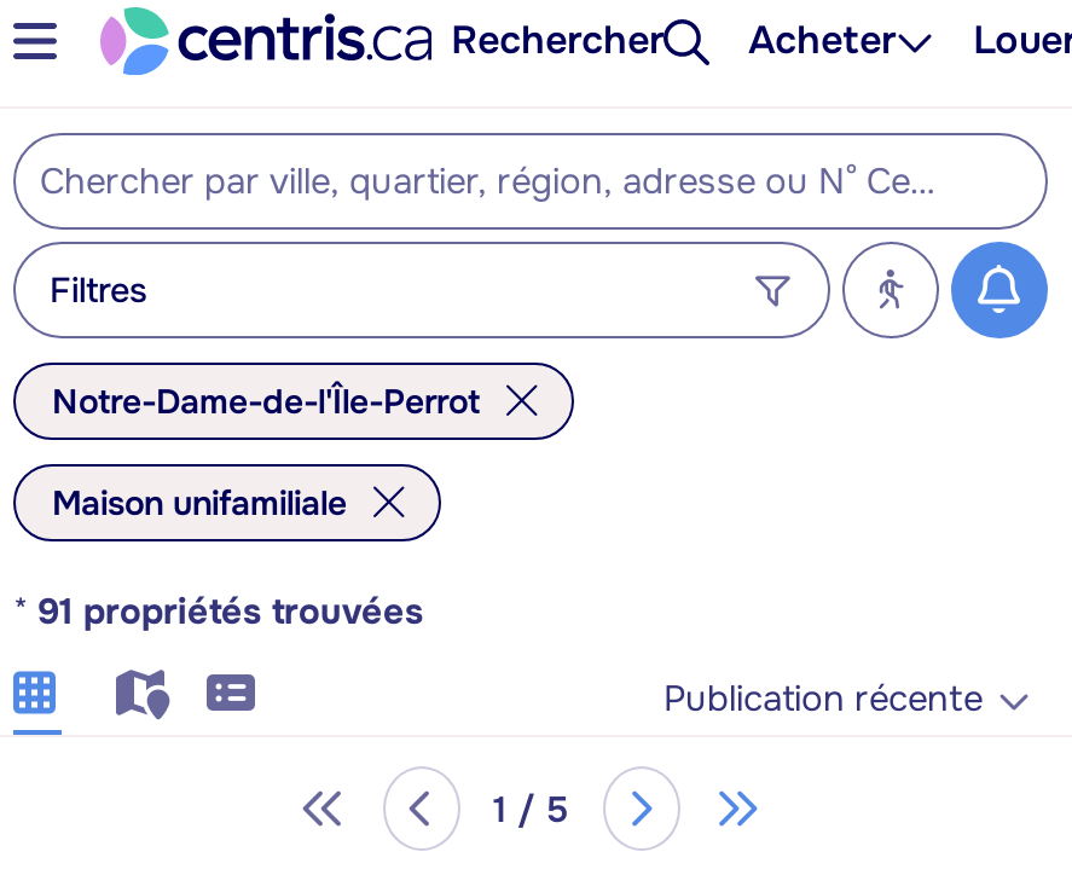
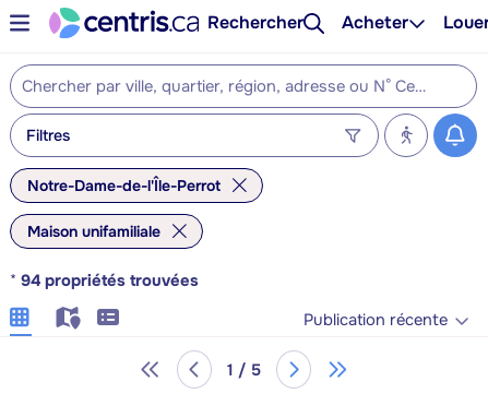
[13,590,424,636] * 91 propriétés trouvées -> [10,271,199,291] * 94 propriétés trouvées

